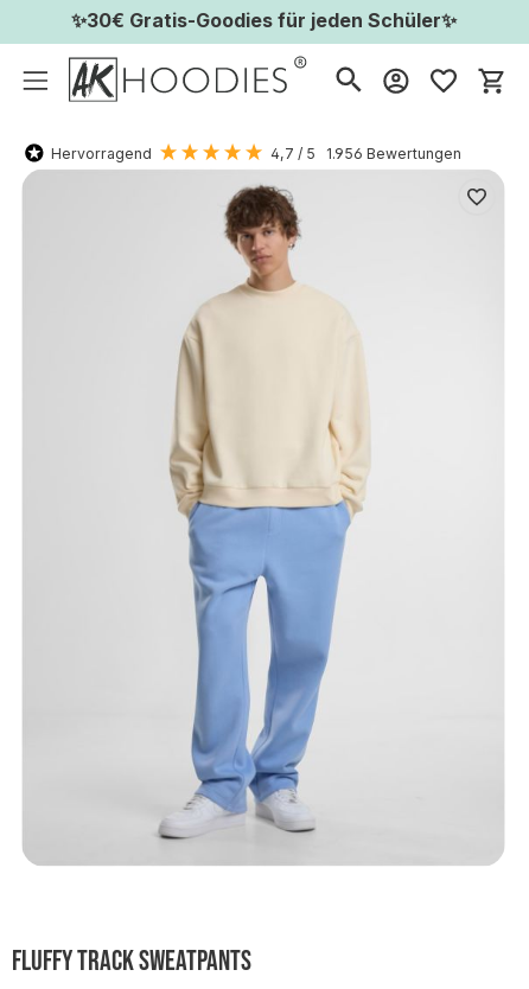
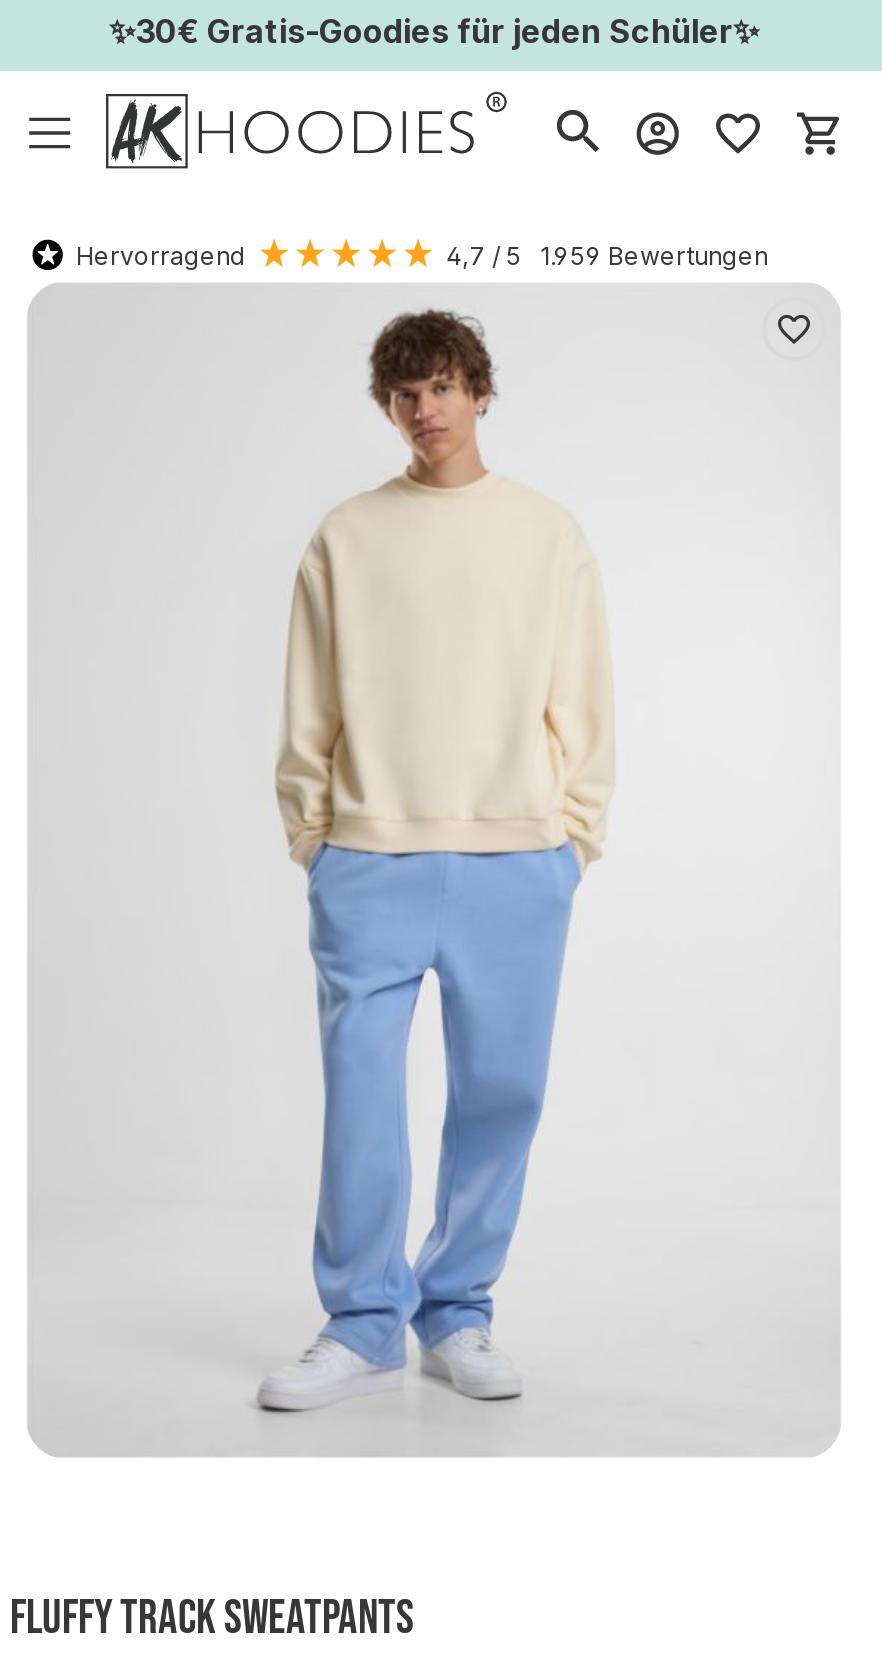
[270,144,461,162] 4,7 / 5 1.956 Bewertungen -> [446,240,768,270] 4,7 / 5 1.959 Bewertungen

